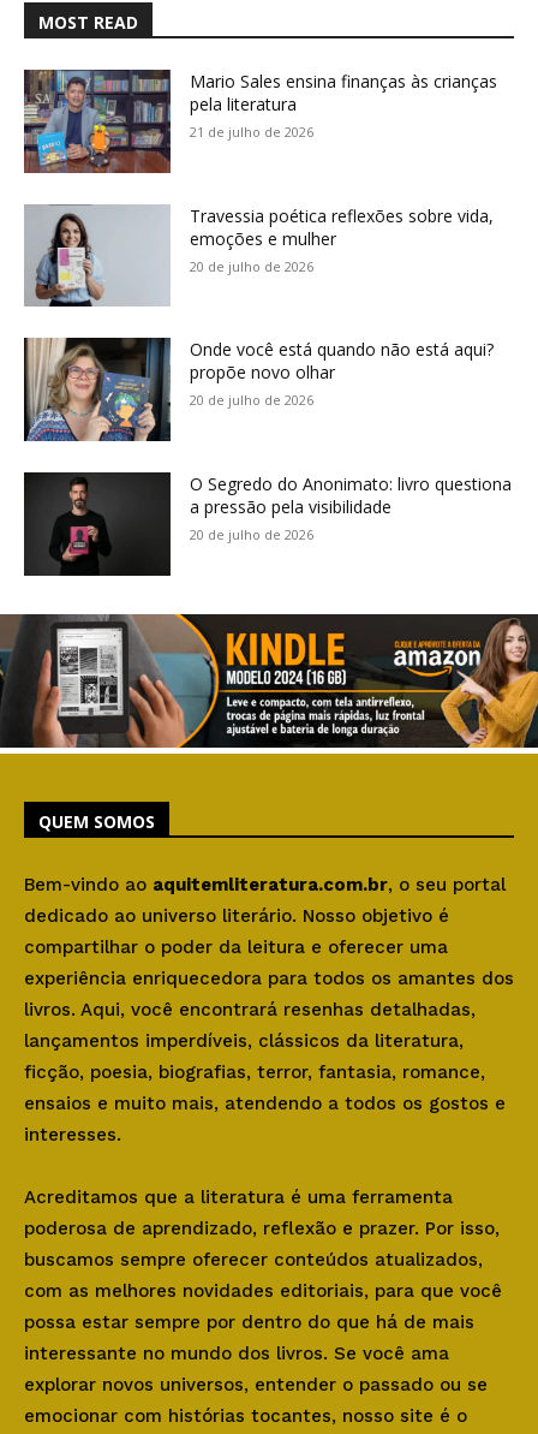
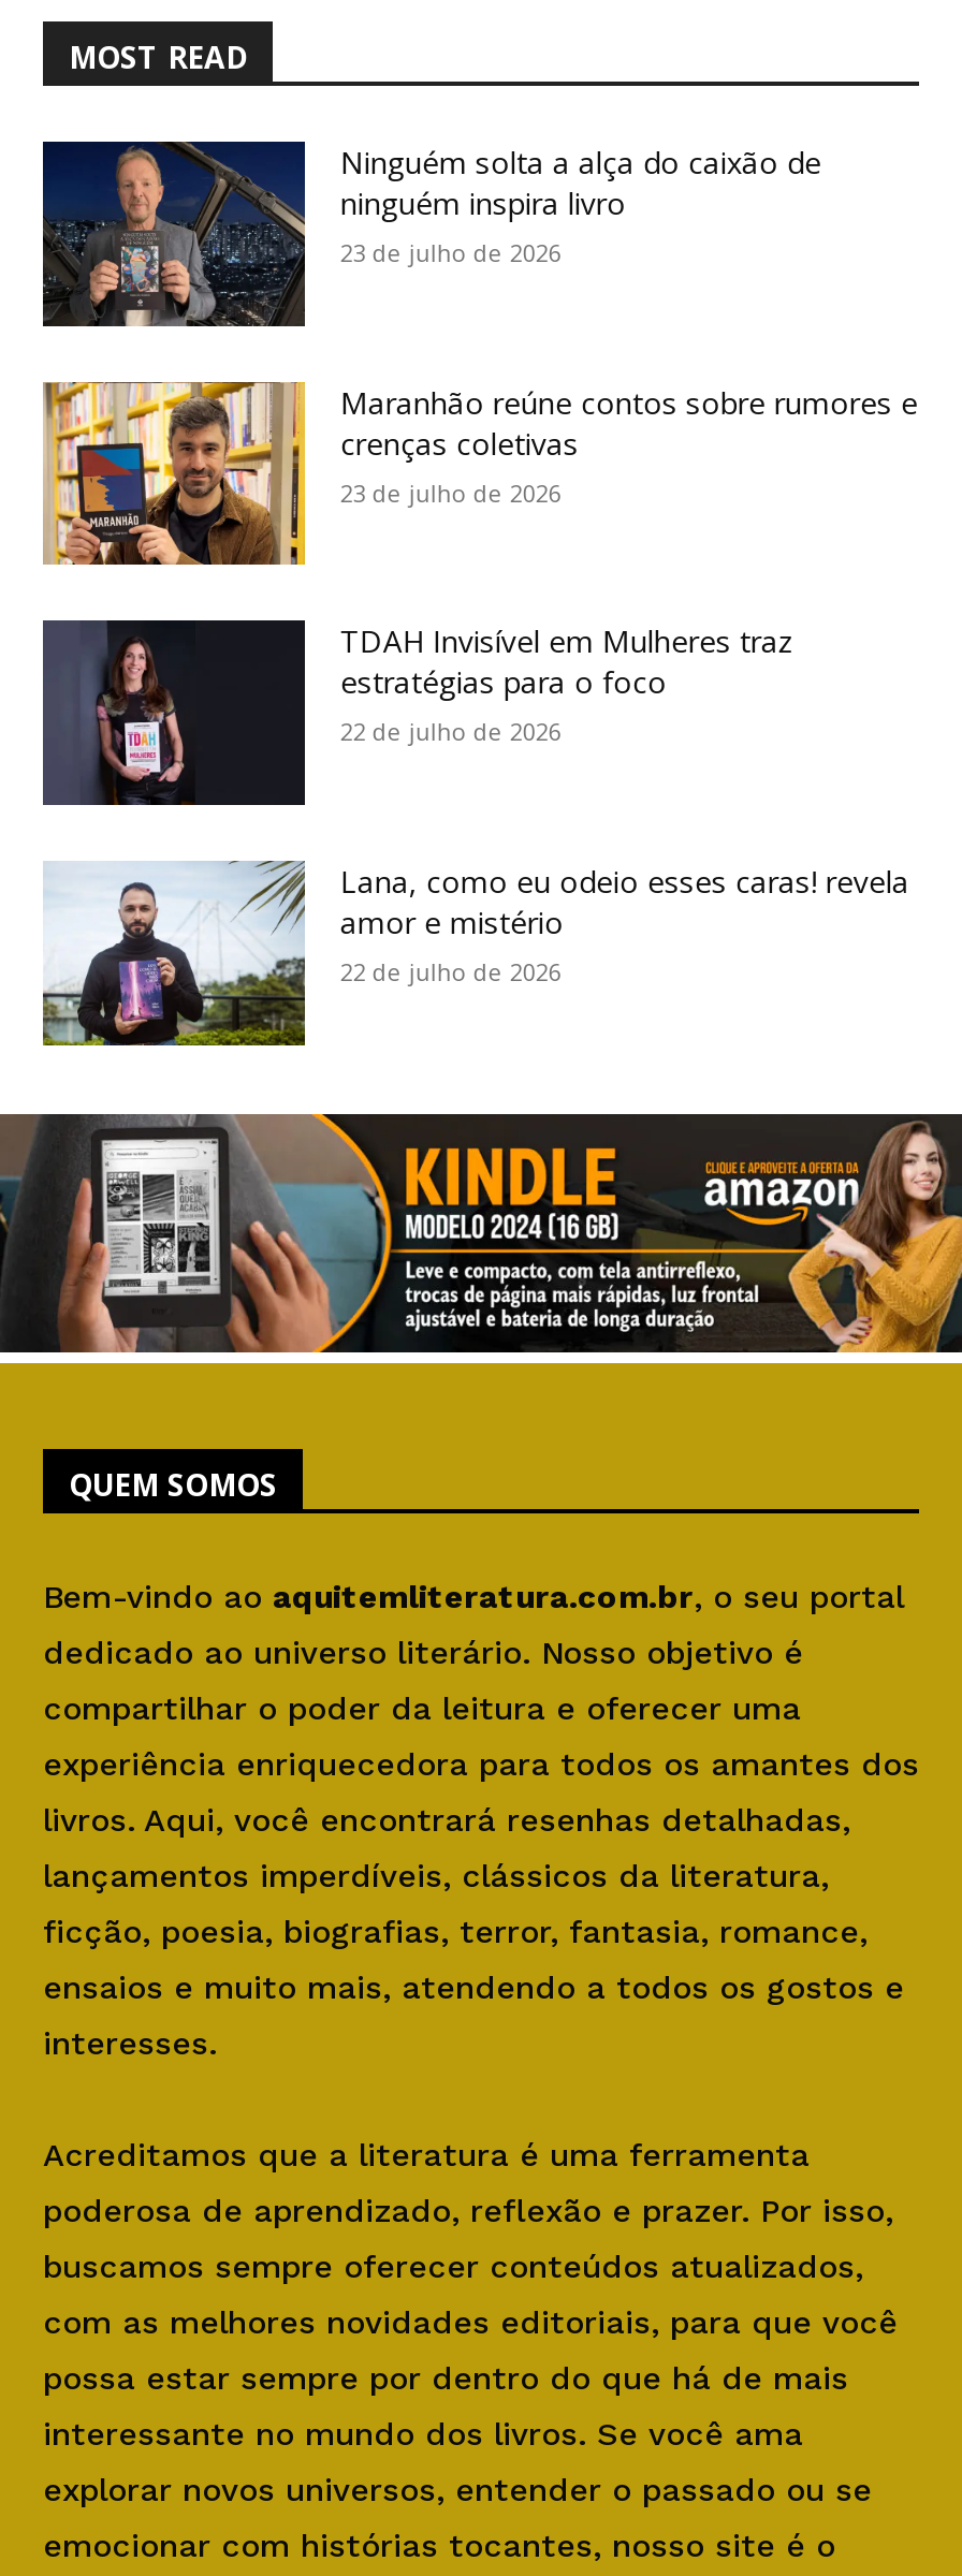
[23,69,498,174] [image] | Mario Sales ensina finanças às crianças | pela literatura | 21 de julho de 2026 -> [41,140,821,328] [image] | Ninguém solta a alça do caixão de | ninguém inspira livro | 23 de julho de 2026
[24,204,494,307] [image] | Travessia poética reflexões sobre vida, | emoções e mulher | 20 de julho de 2026 -> [45,380,918,567] [image] | Maranhão reúne contos sobre rumores e | crenças coletivas | 23 de julho de 2026
[25,338,494,442] [image] | Onde você está quando não está aqui? | propõe novo olhar | 20 de julho de 2026 -> [43,618,793,807] [image] | TDAH Invisível em Mulheres traz | estratégias para o foco | 22 de julho de 2026
[23,471,512,577] [image] | O Segredo do Anonimato: livro questiona | a pressão pela visibilidade | 20 de julho de 2026 -> [43,861,909,1048] [image] | Lana, como eu odeio esses caras! revela | amor e mistério | 22 de julho de 2026

